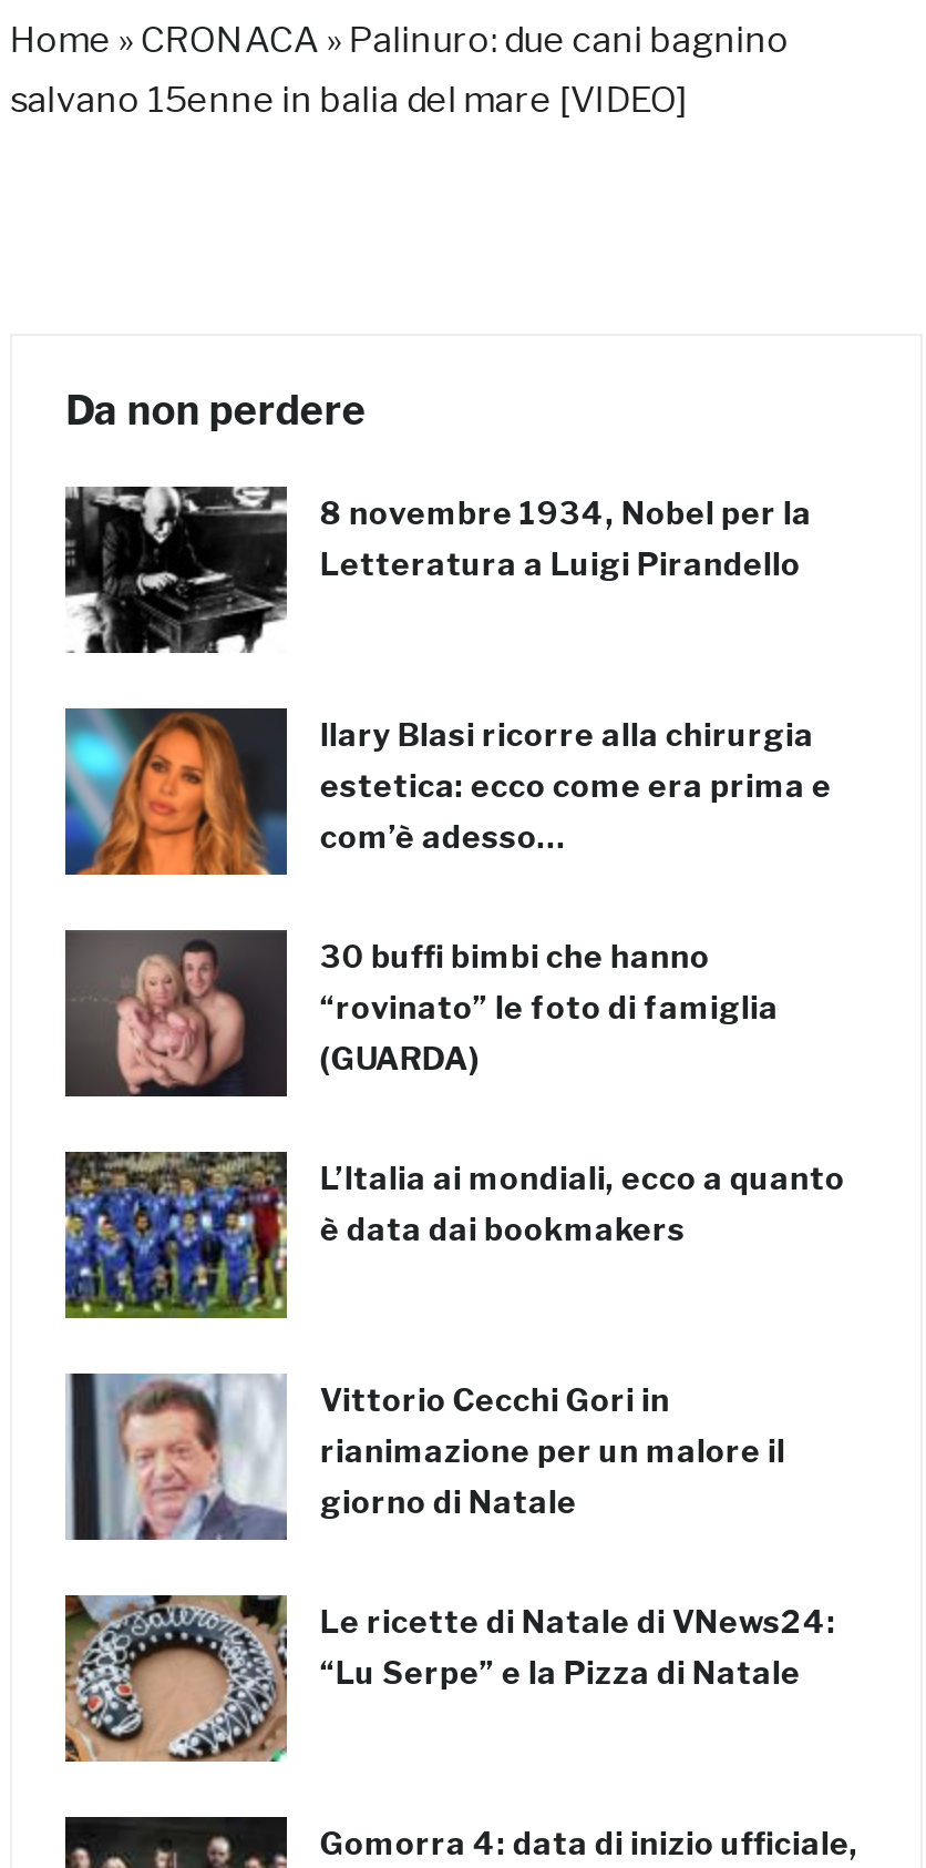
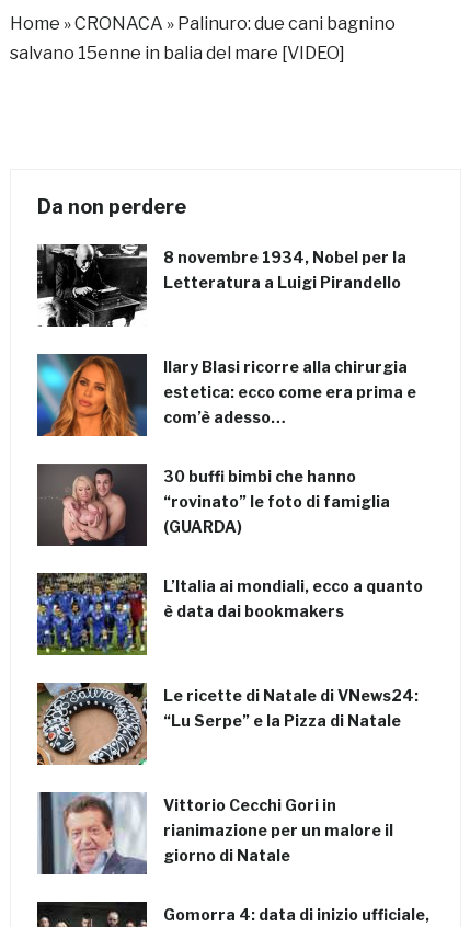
moved [76,1371,785,1544] -> [43,791,393,877]: [image] | Vittorio Cecchi Gori in | rianimazione per un malore il | giorno di Natale
moved [63,1595,836,1764] -> [36,683,418,766]: [image] | Le ricette di Natale di VNews24: | “Lu Serpe” e la Pizza di Natale

